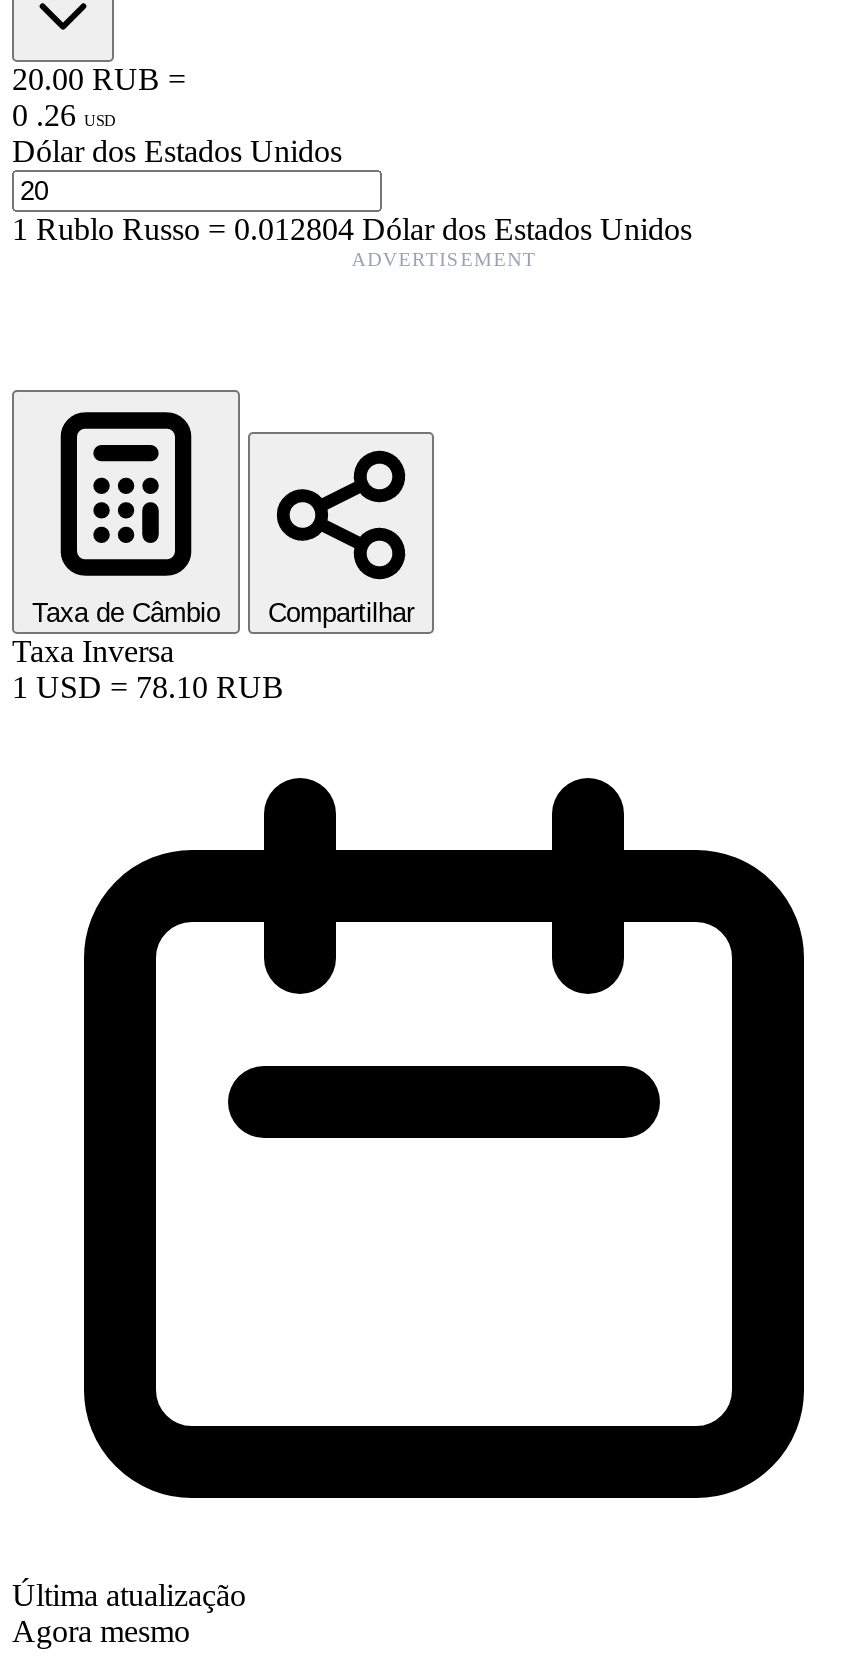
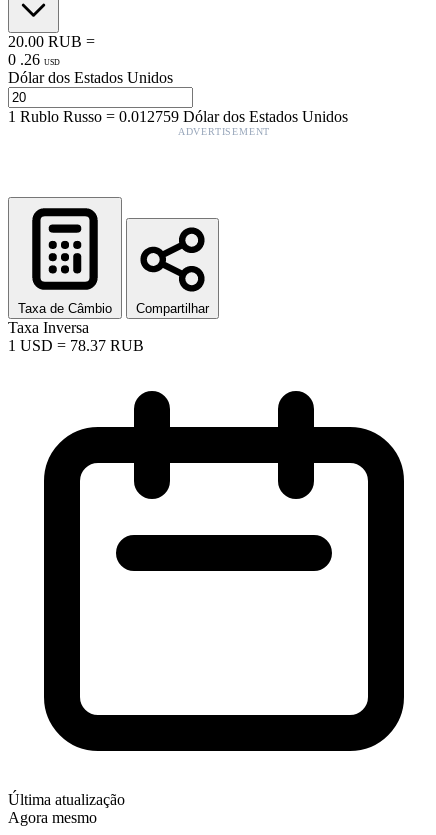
[12,212,692,246] 1Rublo Russo=0.012804 Dólar dos Estados Unidos -> [8,108,348,125] 1Rublo Russo=0.012759 Dólar dos Estados Unidos
[12,670,284,704] 1 USD = 78.10 RUB -> [8,337,144,354] 1 USD = 78.37 RUB

